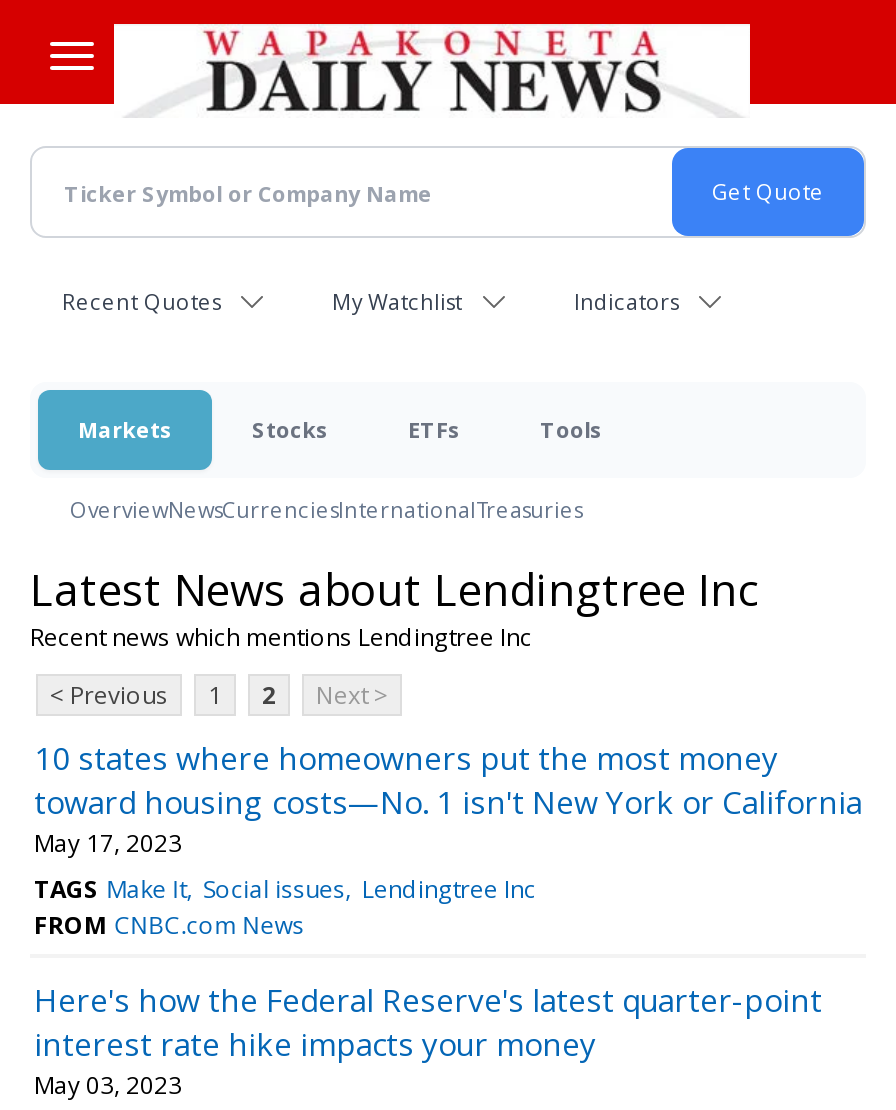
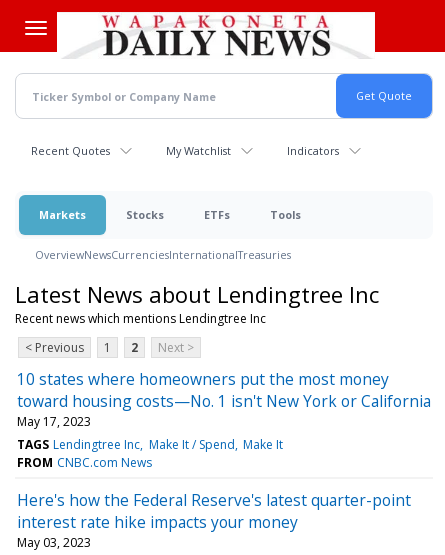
[34,872,536,906] TAGS Make It Social issues Lendingtree Inc -> [17,436,283,453] TAGS Lendingtree Inc Make It / Spend Make It

